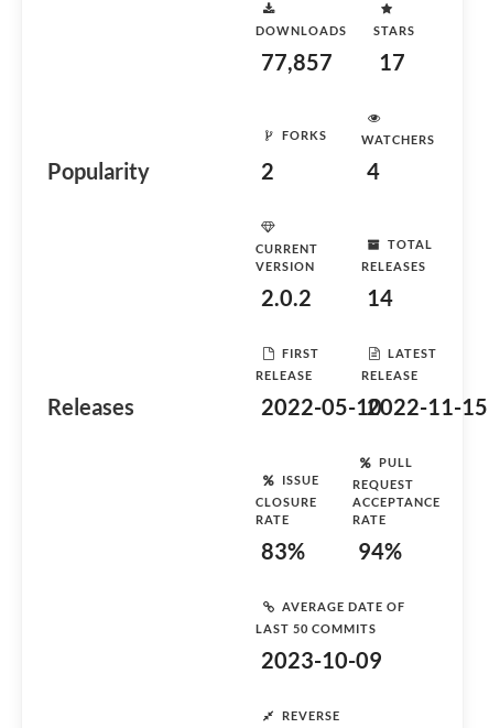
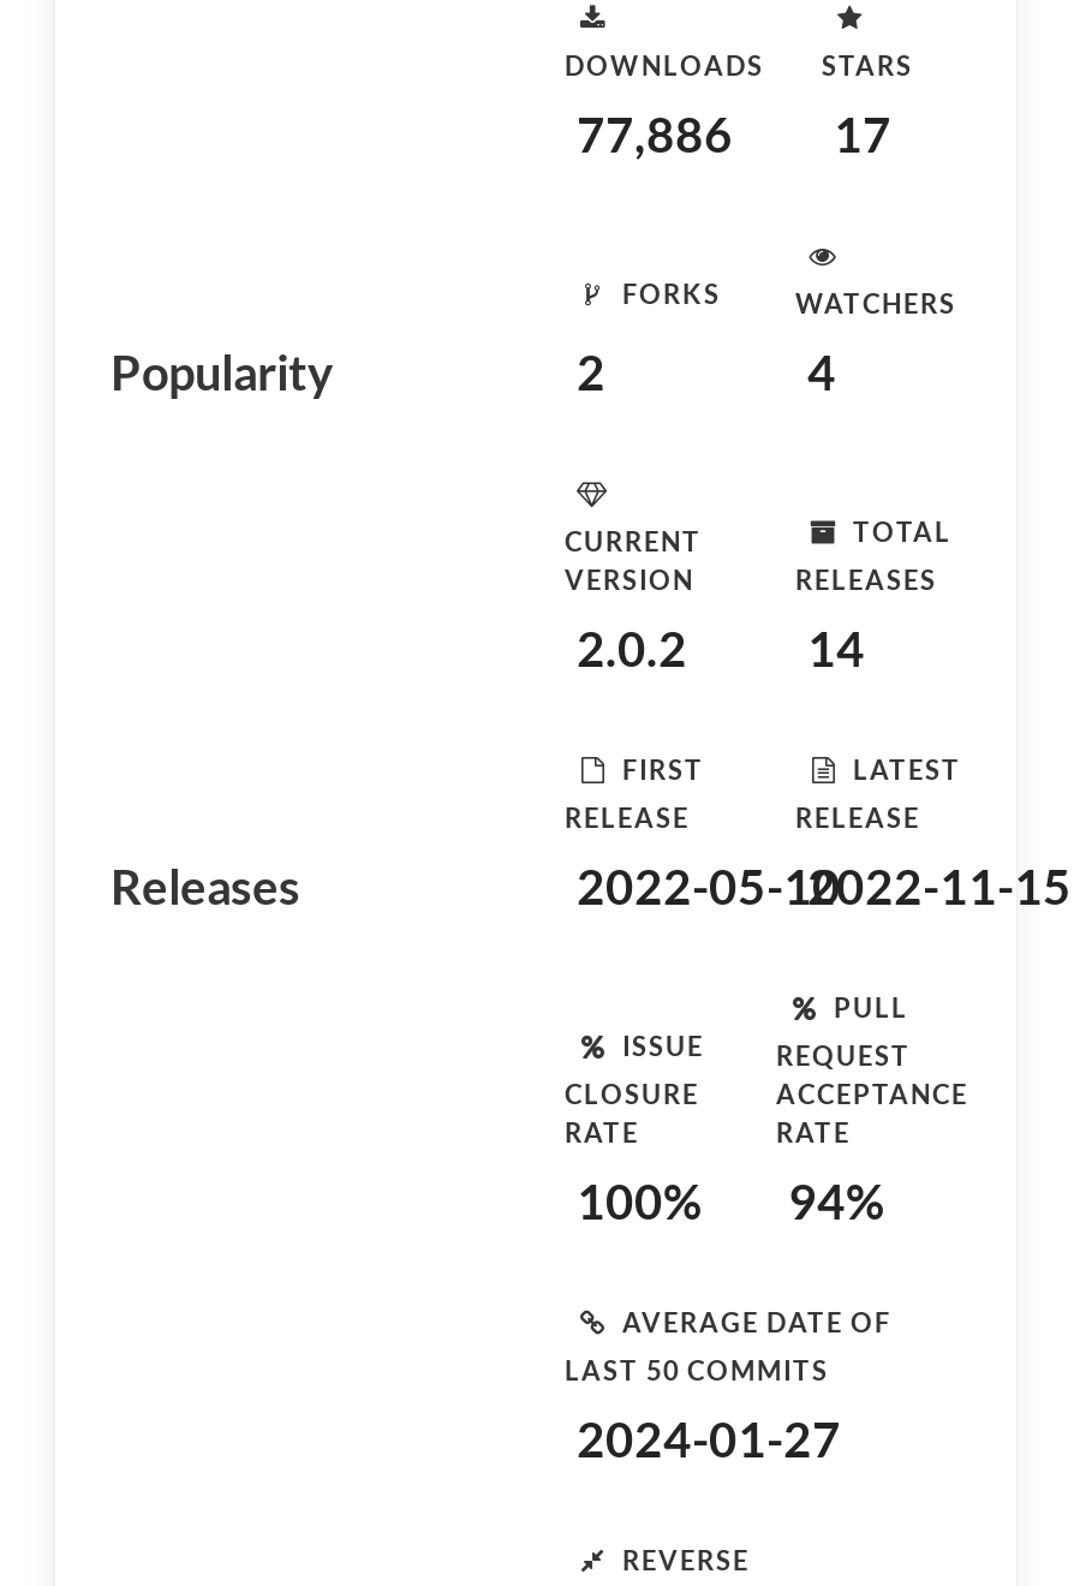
[261,48,405,75] 77,857 17 -> [577,105,891,162] 77,886 17
[261,537,402,564] 83% 94% -> [577,1171,884,1229] 100% 94%
[261,646,382,673] 2023-10-09 -> [577,1409,841,1467] 2024-01-27

